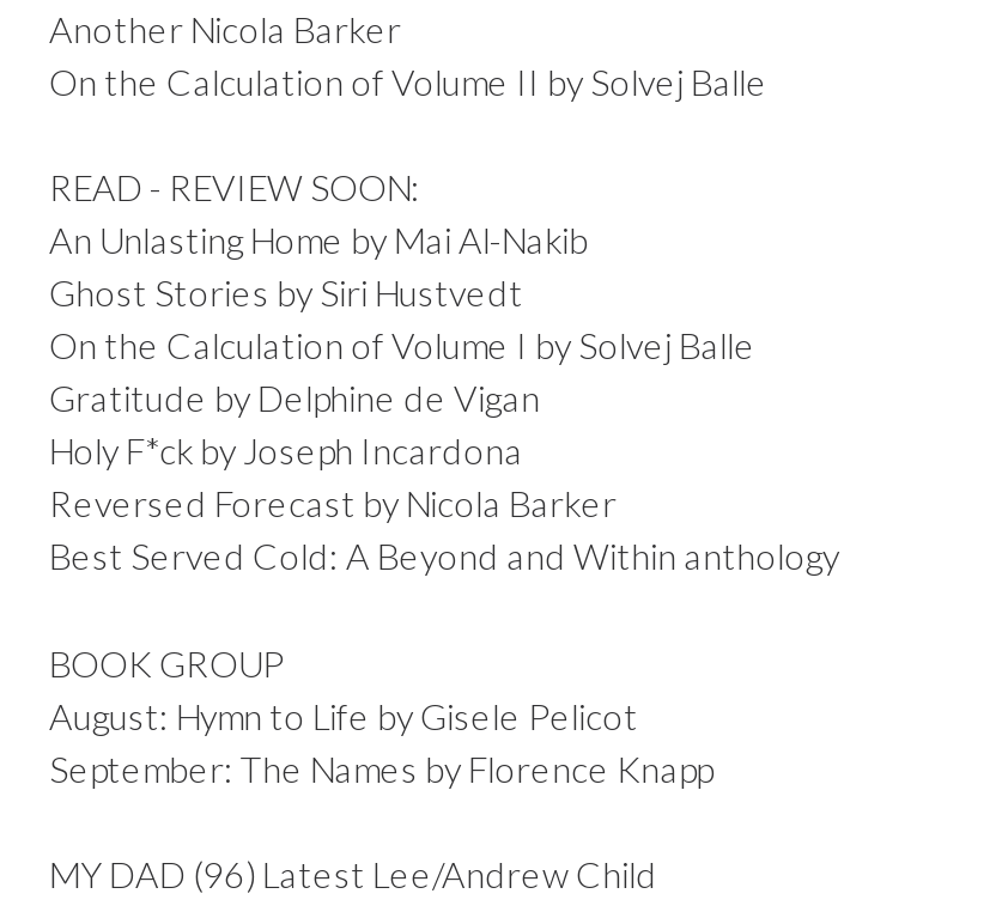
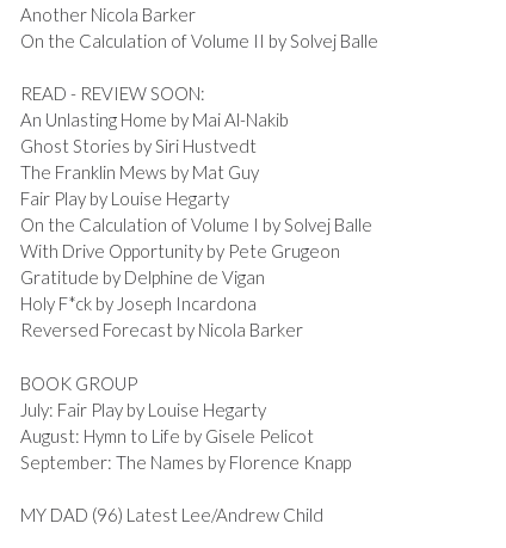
none -> [20,162,259,209] The Franklin Mews by Mat Guy | Fair Play by Louise Hegarty
none -> [20,240,340,262] With Drive Opportunity by Pete Grugeon
[49,535,839,578] Best Served Cold: A Beyond and Within anthology -> none
none -> [20,399,266,420] July: Fair Play by Louise Hegarty

